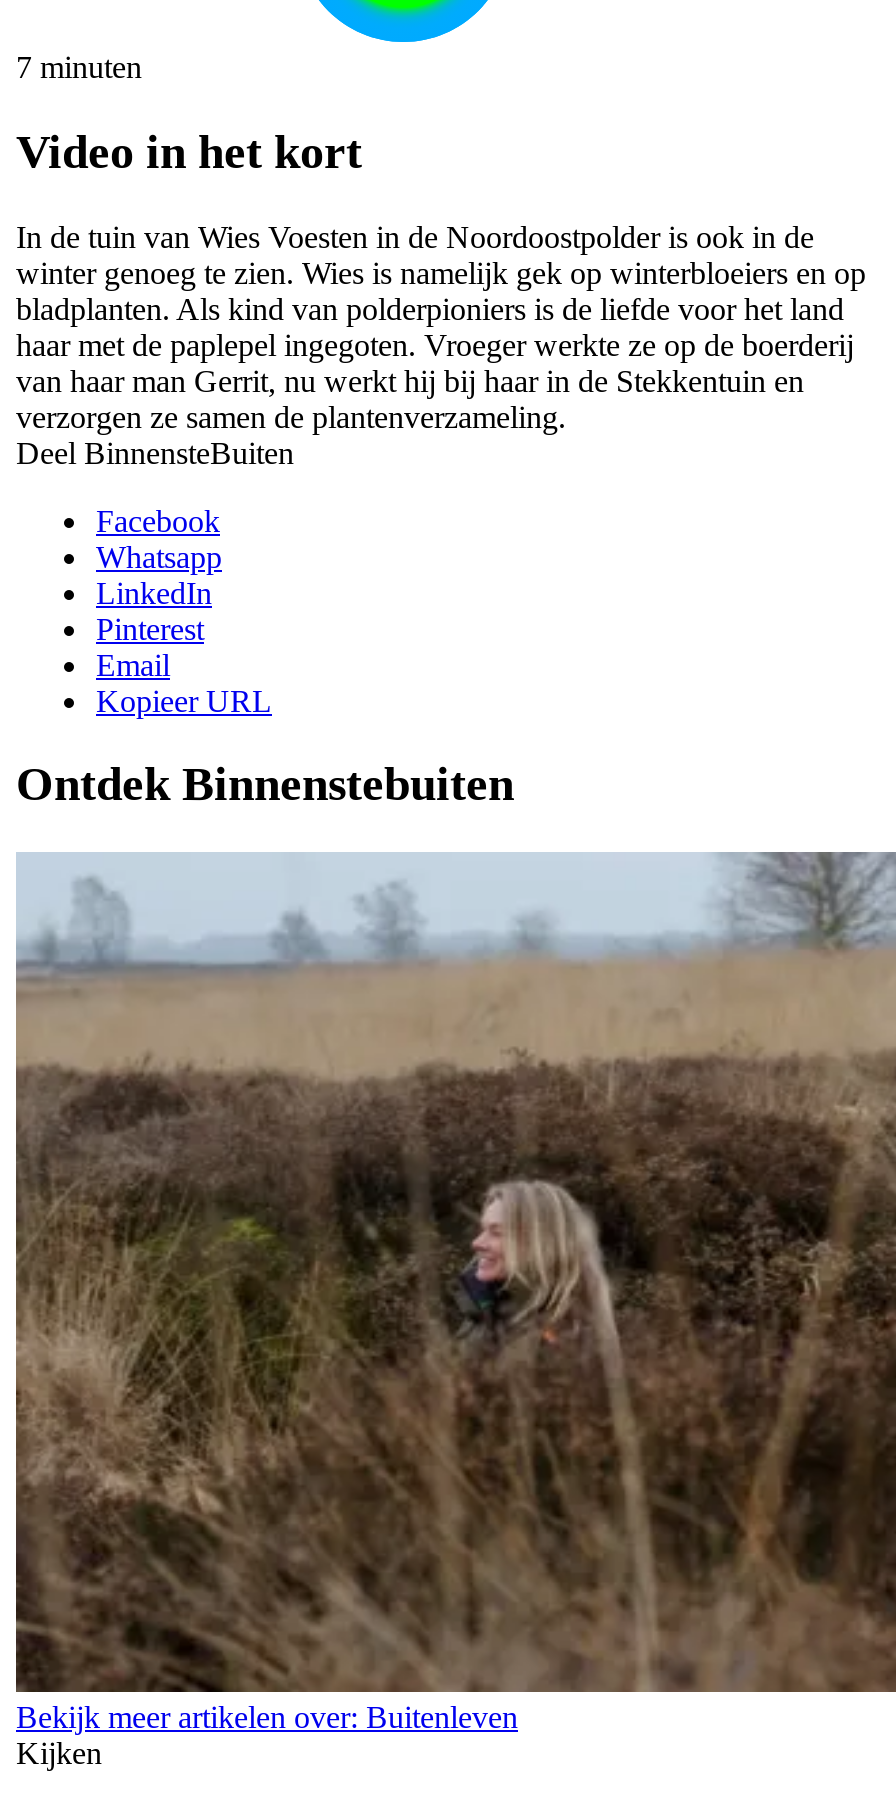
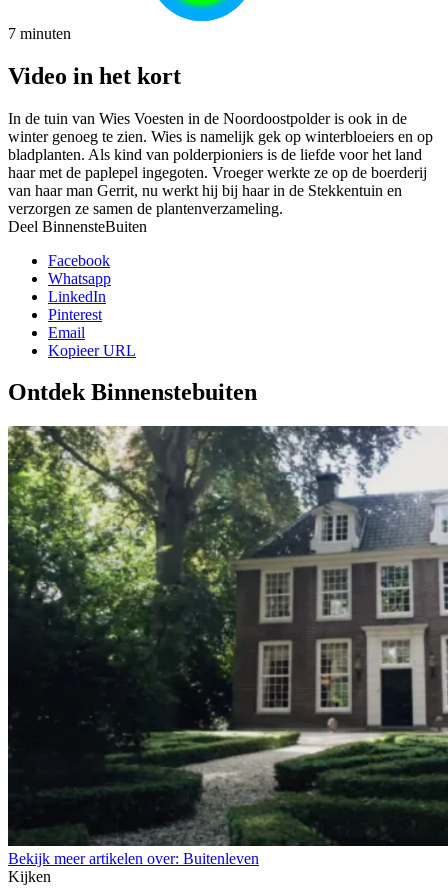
[14,852,890,1694] [image] -> [7,425,445,847] [image]

